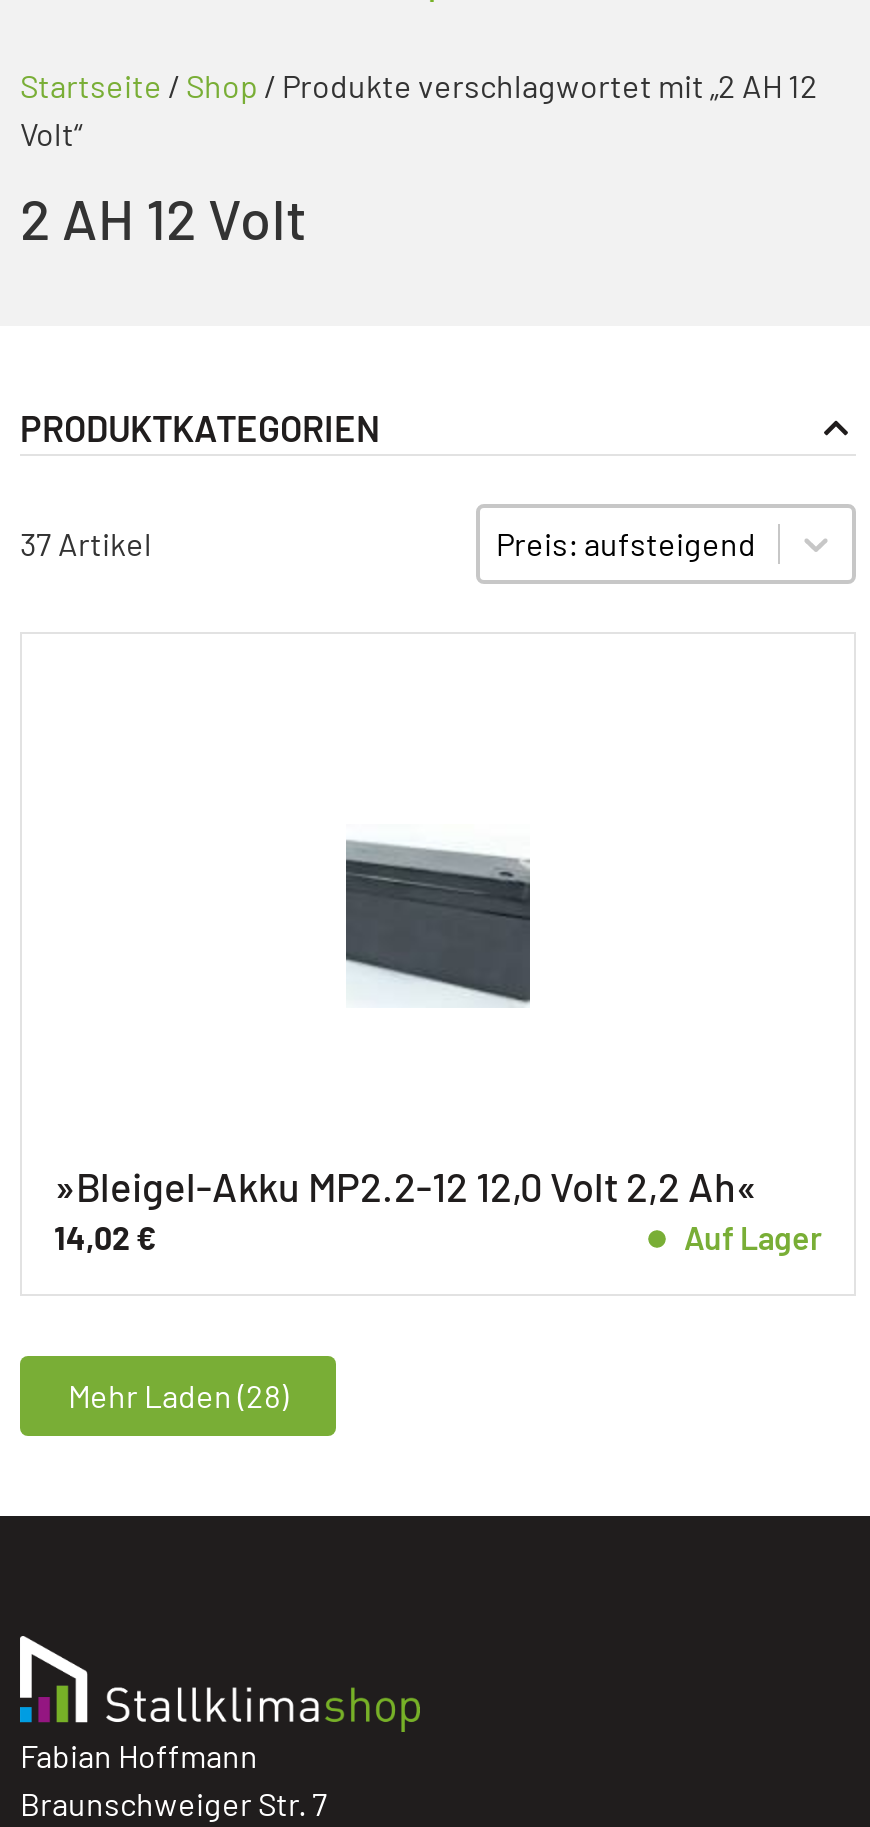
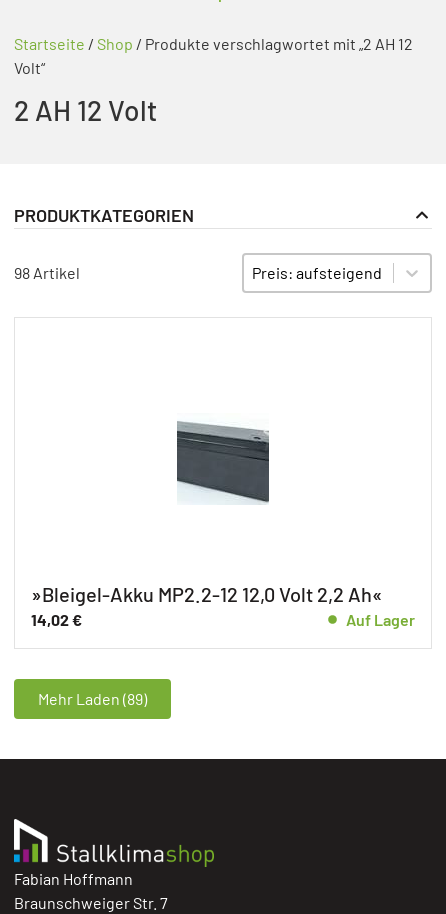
[20,525,152,563] 37 Artikel -> [14,263,80,282] 98 Artikel
[68,1377,288,1415] Mehr Laden (28) -> [38,689,147,708] Mehr Laden (89)

